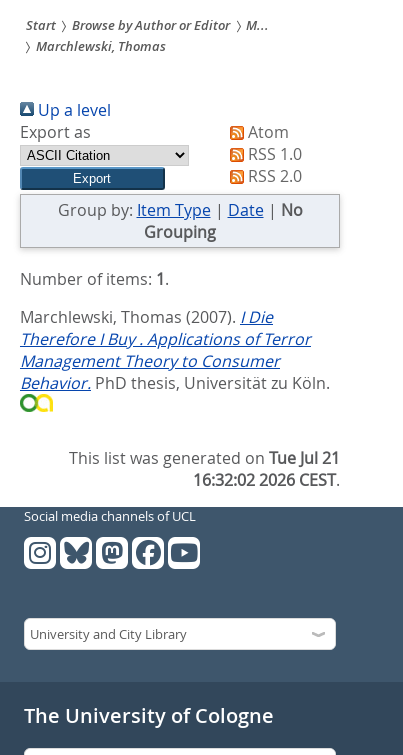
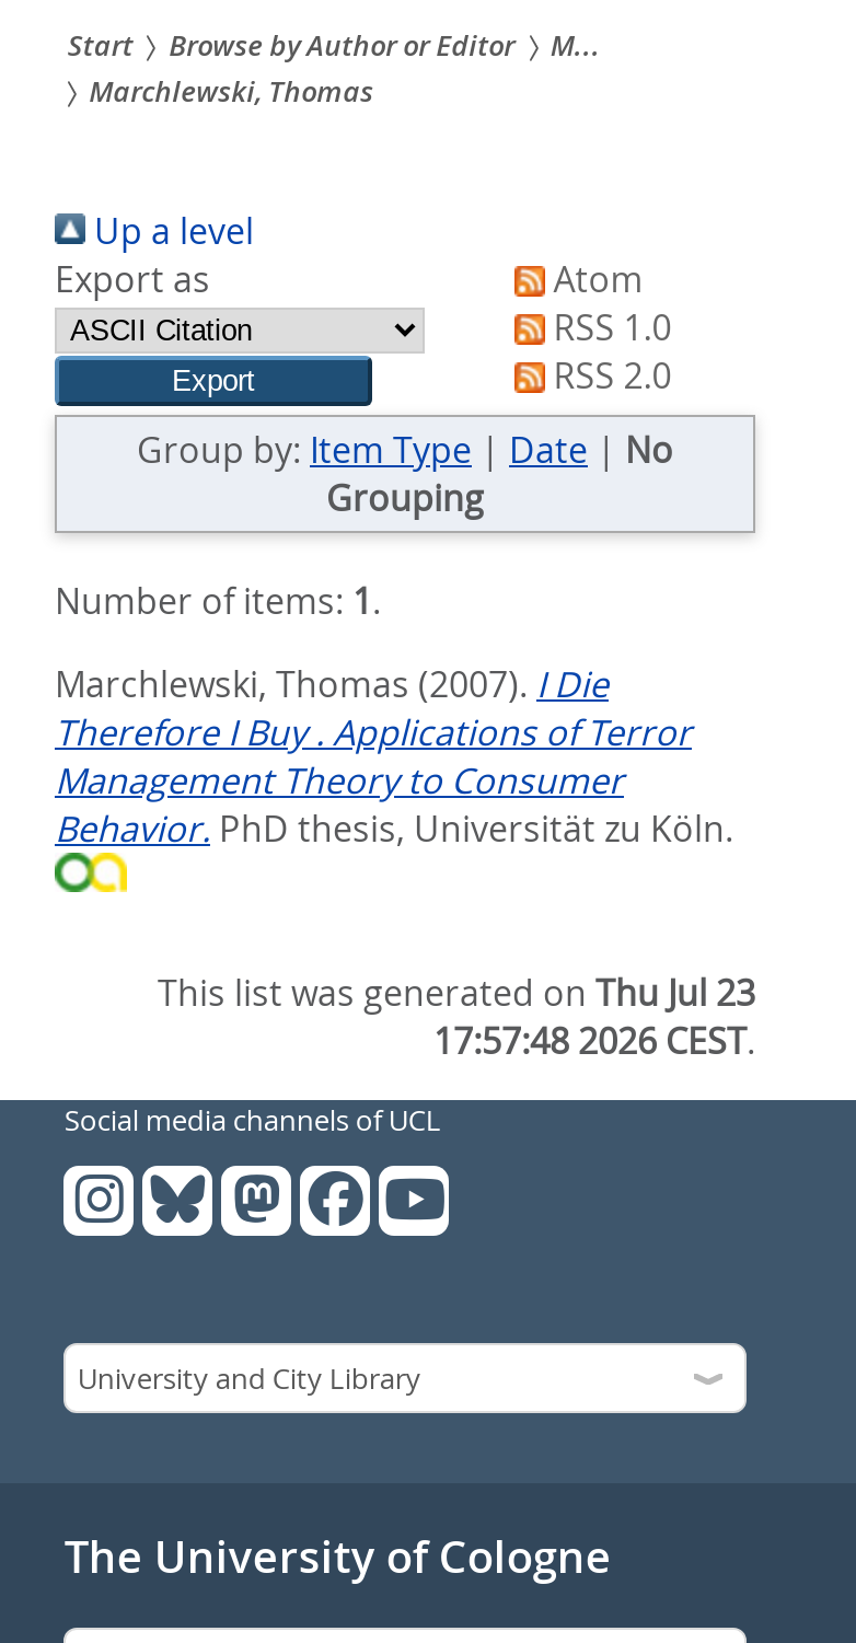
[69,447,340,469] This list was generated on Tue Jul 21 -> [158,969,755,1017] This list was generated on Thu Jul 23
[193,469,340,491] 16:32:02 2026 CEST. -> [433,1017,755,1065] 17:57:48 2026 CEST.

